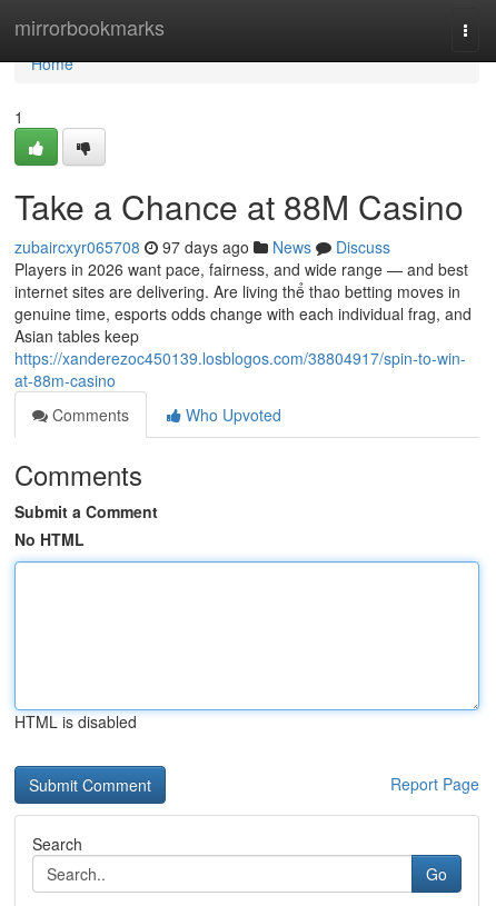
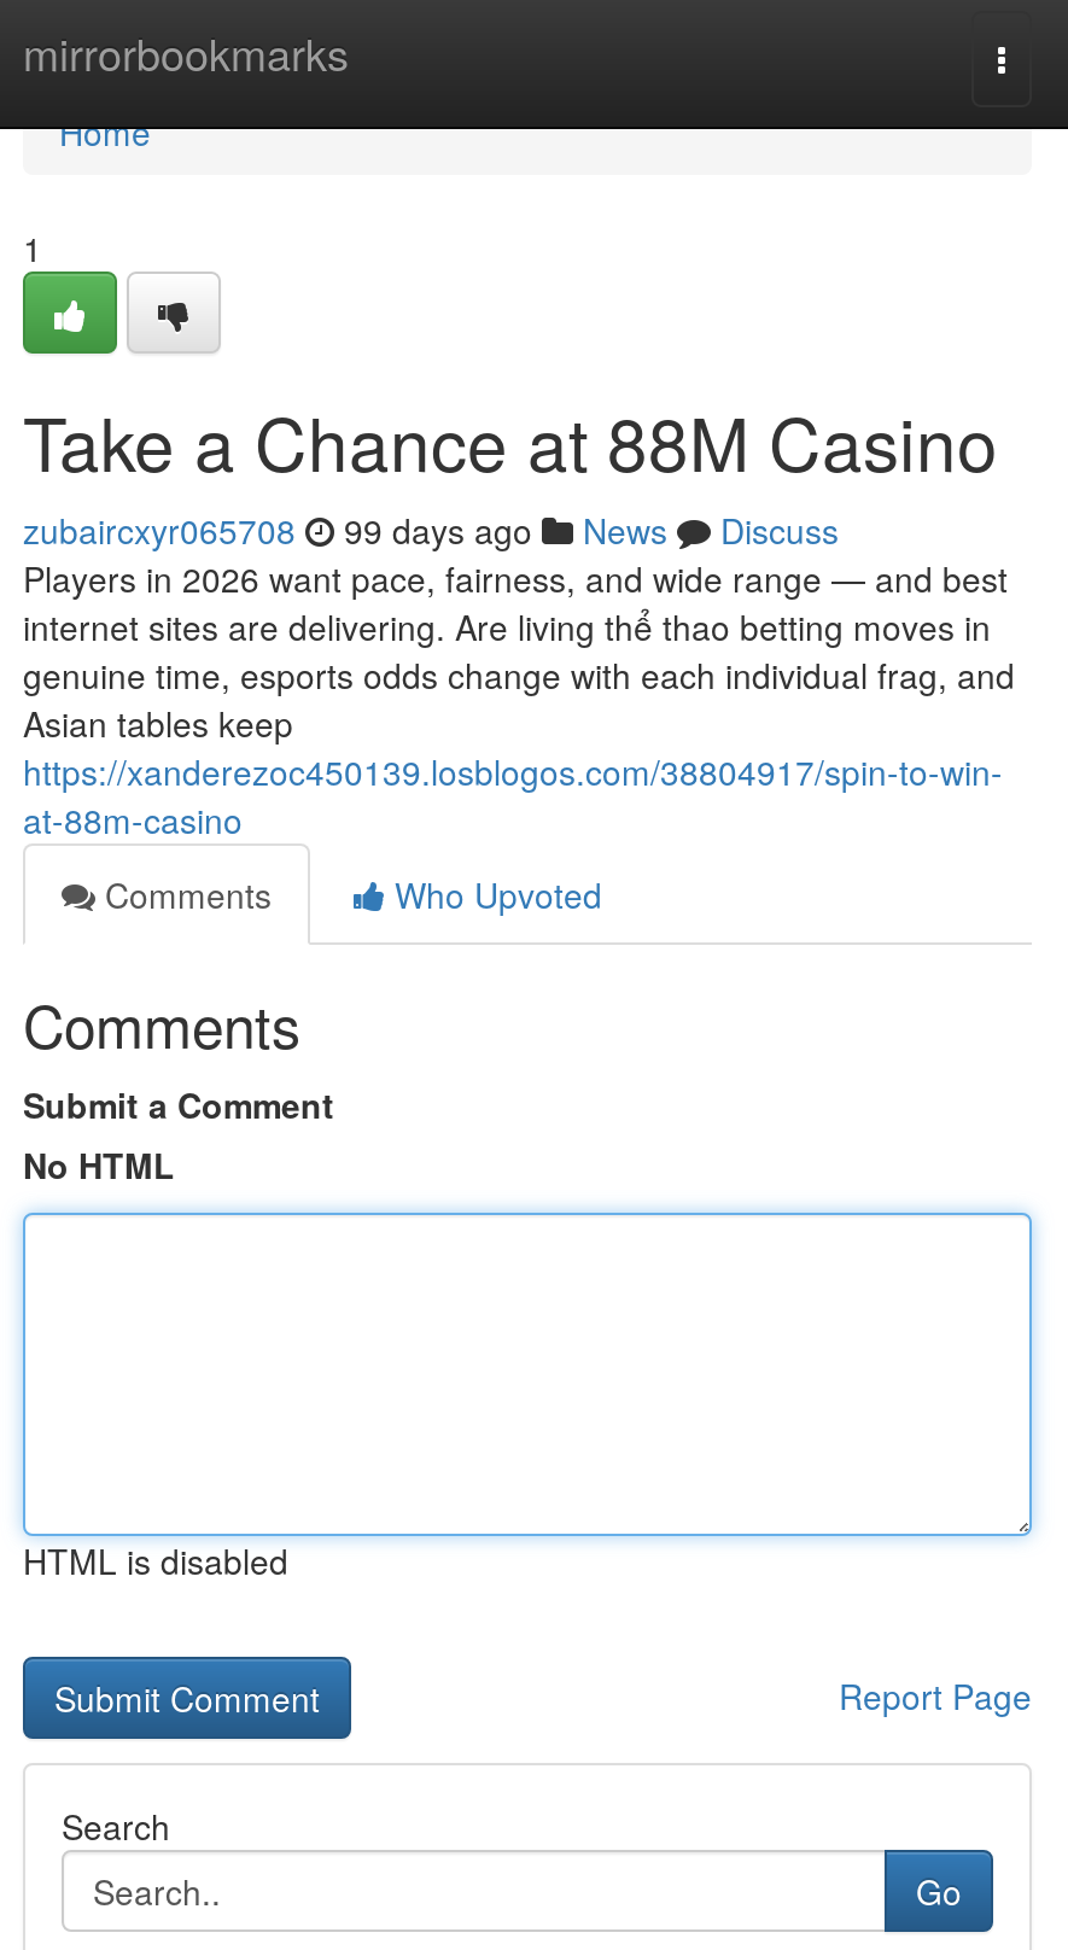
[14,236,390,258] zubaircxyr065708 97 days ago News Discuss -> [23,506,839,554] zubaircxyr065708 99 days ago News Discuss

